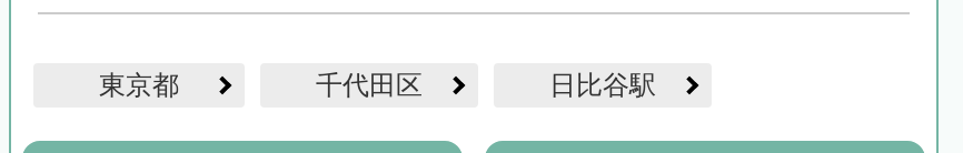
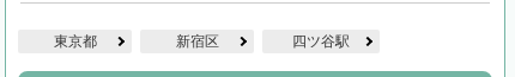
[316,71,656,102] 千代田区 | 日比谷駅 -> [175,33,350,50] 新宿区 | 四ツ谷駅

